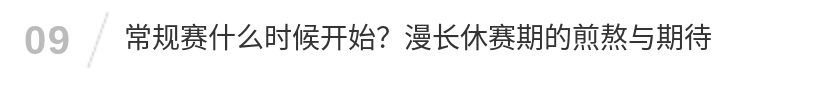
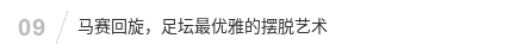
[124,17,712,55] 常规赛什么时候开始？漫长休赛期的煎熬与期待 -> [77,14,328,36] 马赛回旋，足坛最优雅的摆脱艺术

